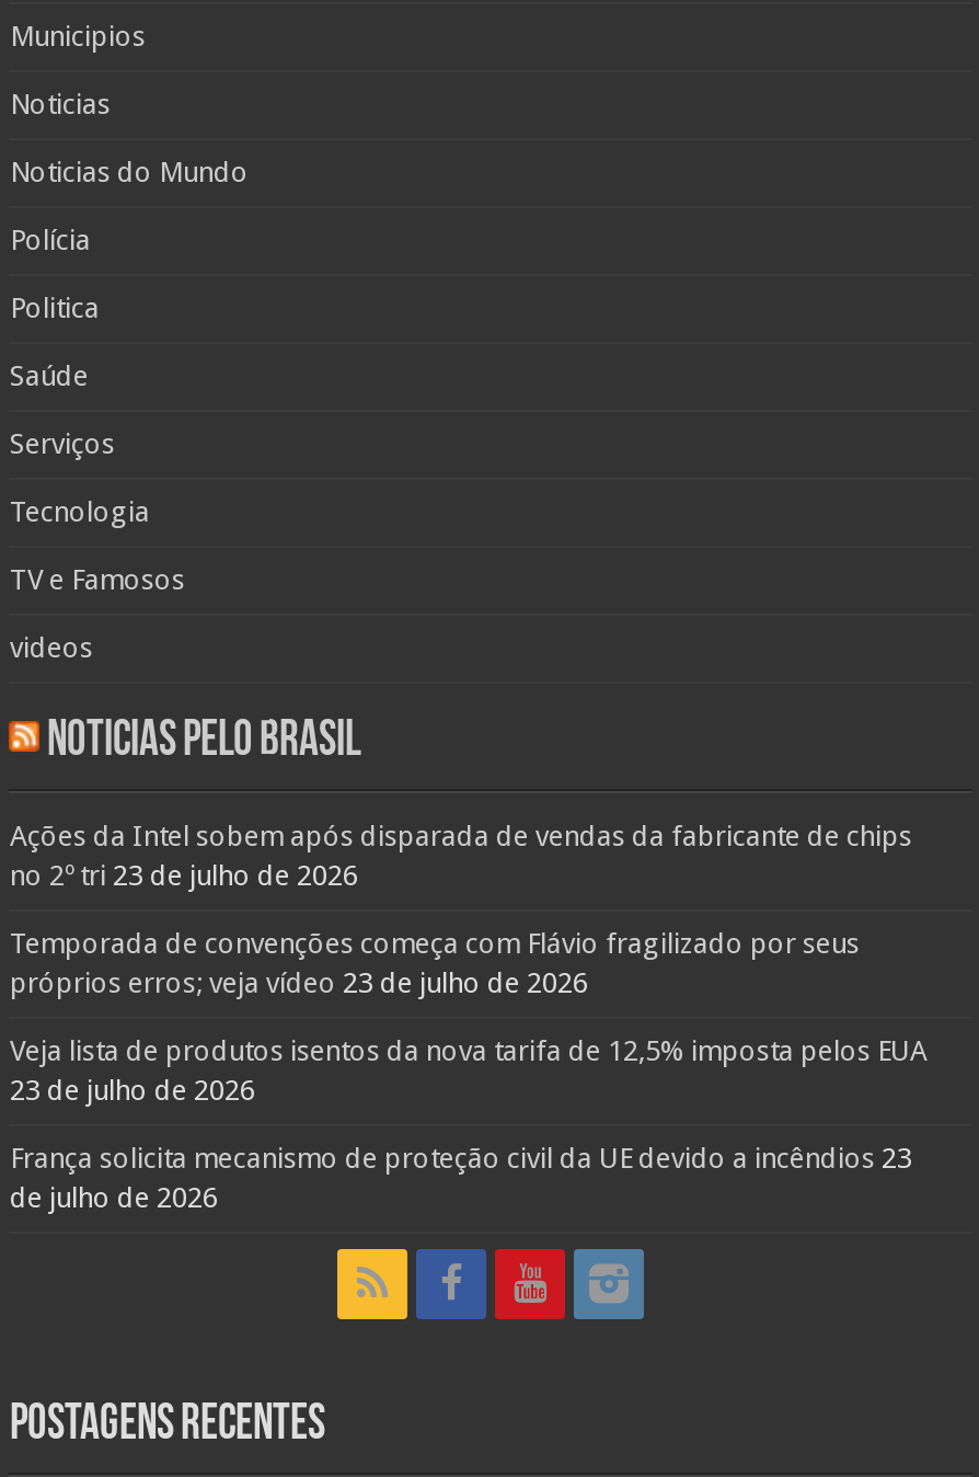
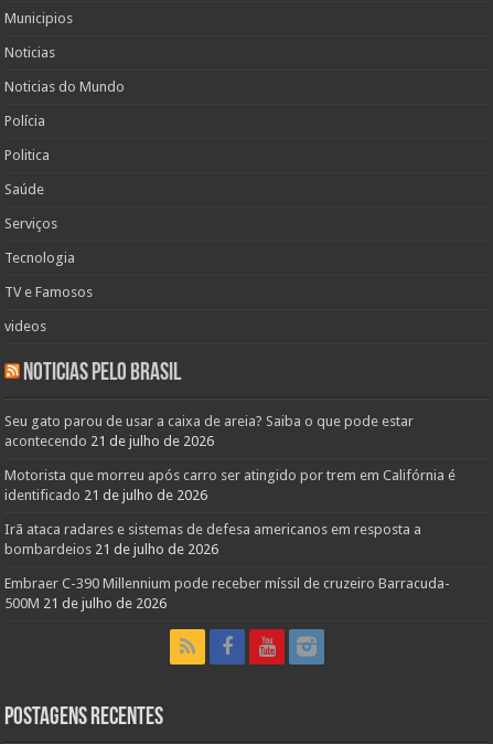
[10,819,912,891] Ações da Intel sobem após disparada de vendas da fabricante de chips | no 2º tri 23 de julho de 2026 -> [5,413,414,449] Seu gato parou de usar a caixa de areia? Saiba o que pode estar | acontecendo 21 de julho de 2026
[10,927,860,999] Temporada de convenções começa com Flávio fragilizado por seus | próprios erros; veja vídeo 23 de julho de 2026 -> [5,467,456,503] Motorista que morreu após carro ser atingido por trem em Califórnia é | identificado 21 de julho de 2026
[10,1034,928,1106] Veja lista de produtos isentos da nova tarifa de 12,5% imposta pelos EUA | 23 de julho de 2026 -> [5,521,422,557] Irã ataca radares e sistemas de defesa americanos em resposta a | bombardeios 21 de julho de 2026
[10,1141,912,1214] França solicita mecanismo de proteção civil da UE devido a incêndios 23 | de julho de 2026 -> [5,575,451,611] Embraer C-390 Millennium pode receber míssil de cruzeiro Barracuda- | 500M 21 de julho de 2026

